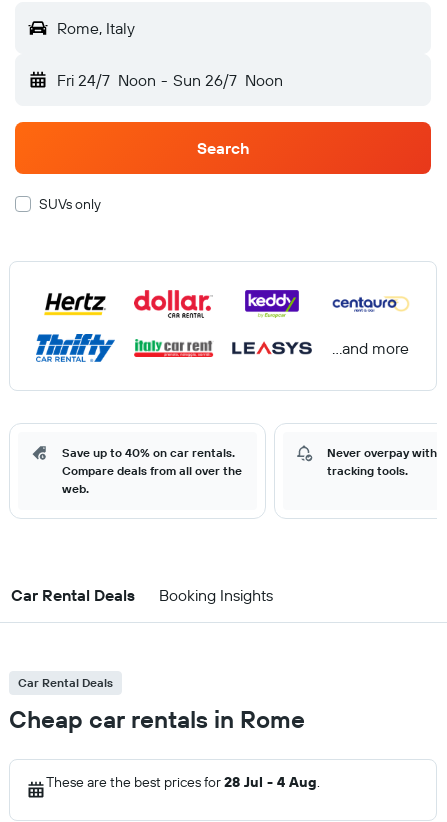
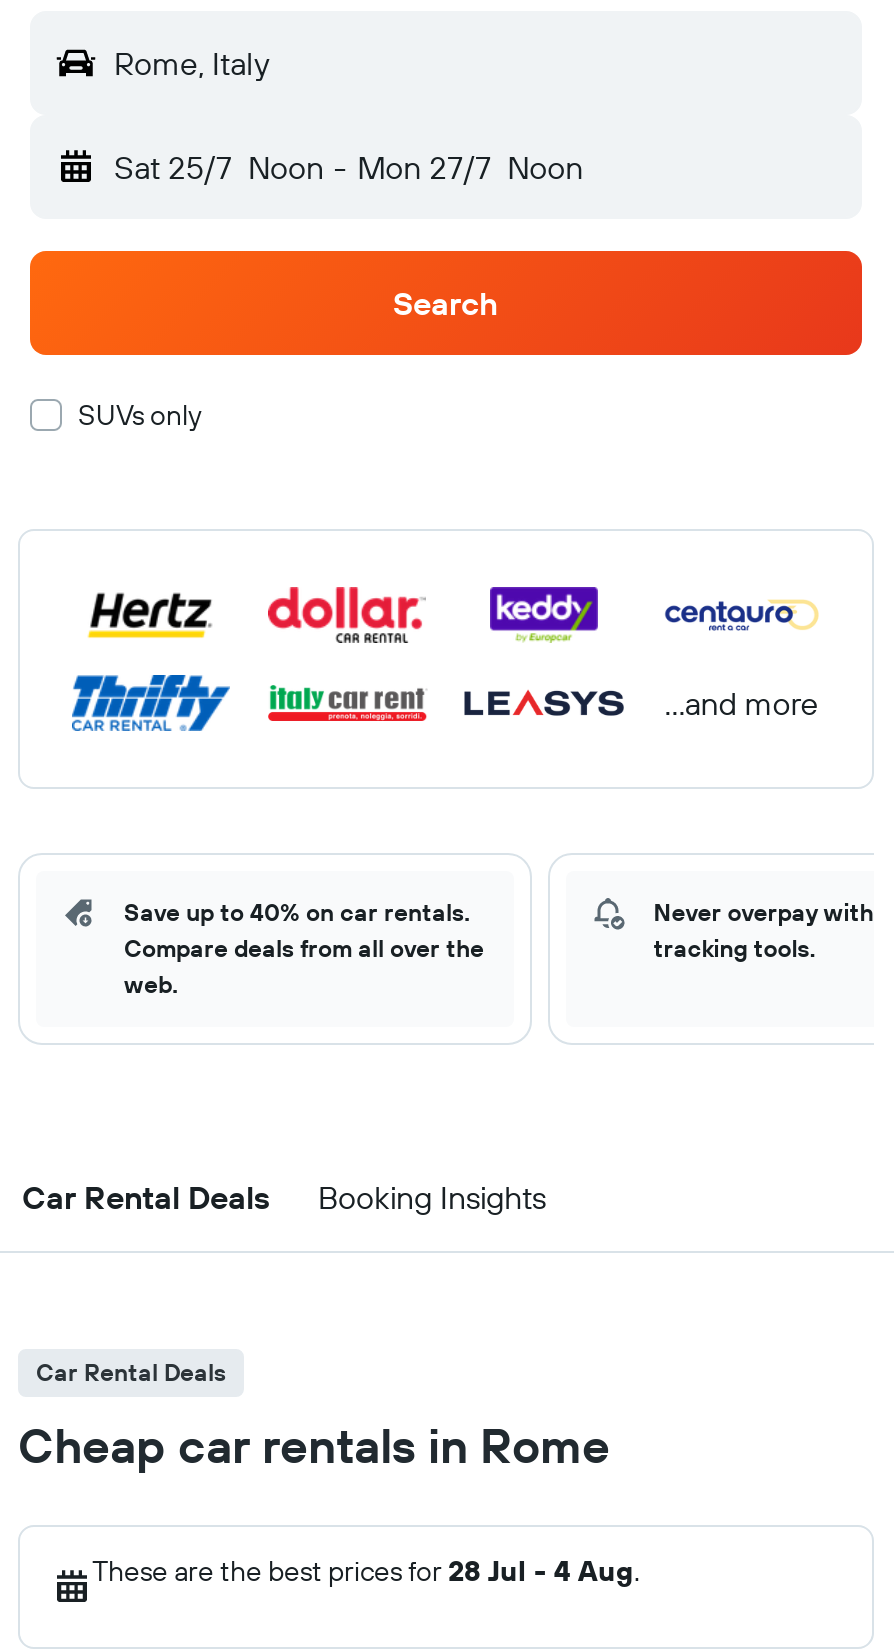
[57,70,283,90] Fri 24/7 Noon - Sun 26/7 Noon -> [114,147,583,187] Sat 25/7 Noon - Mon 27/7 Noon

